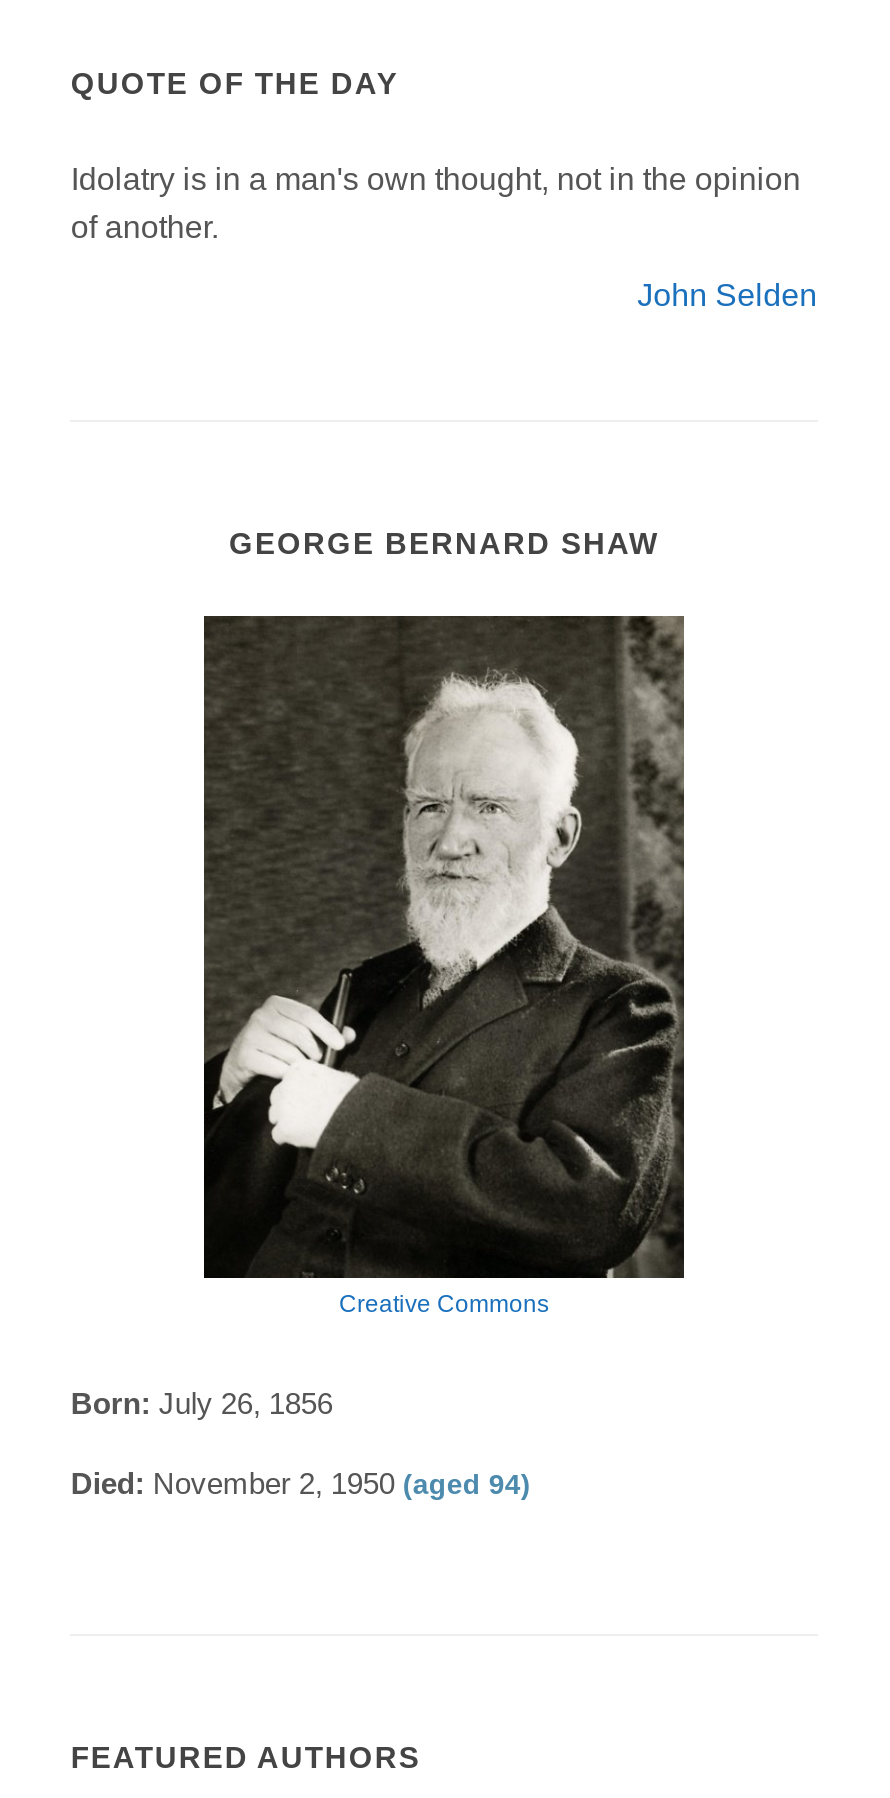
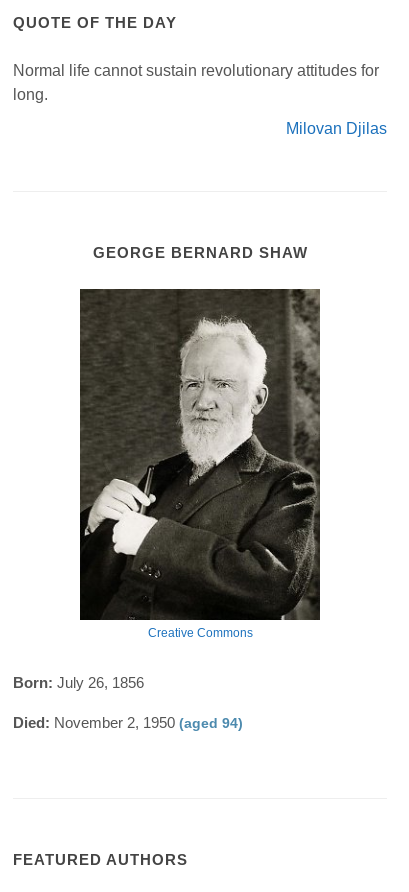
[71,161,801,243] Idolatry is in a man's own thought, not in the opinion | of another. -> [13,62,379,103] Normal life cannot sustain revolutionary attitudes for | long.
[637,277,817,311] John Selden -> [286,120,387,137] Milovan Djilas

